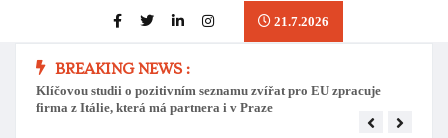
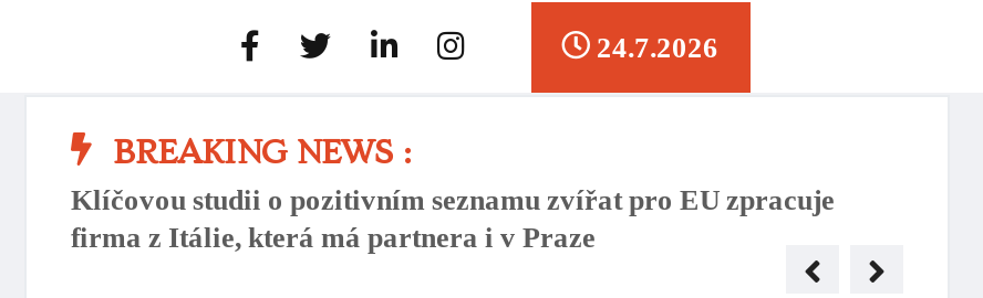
[270,14,328,29] 21.7.2026 -> [590,31,718,64] 24.7.2026

